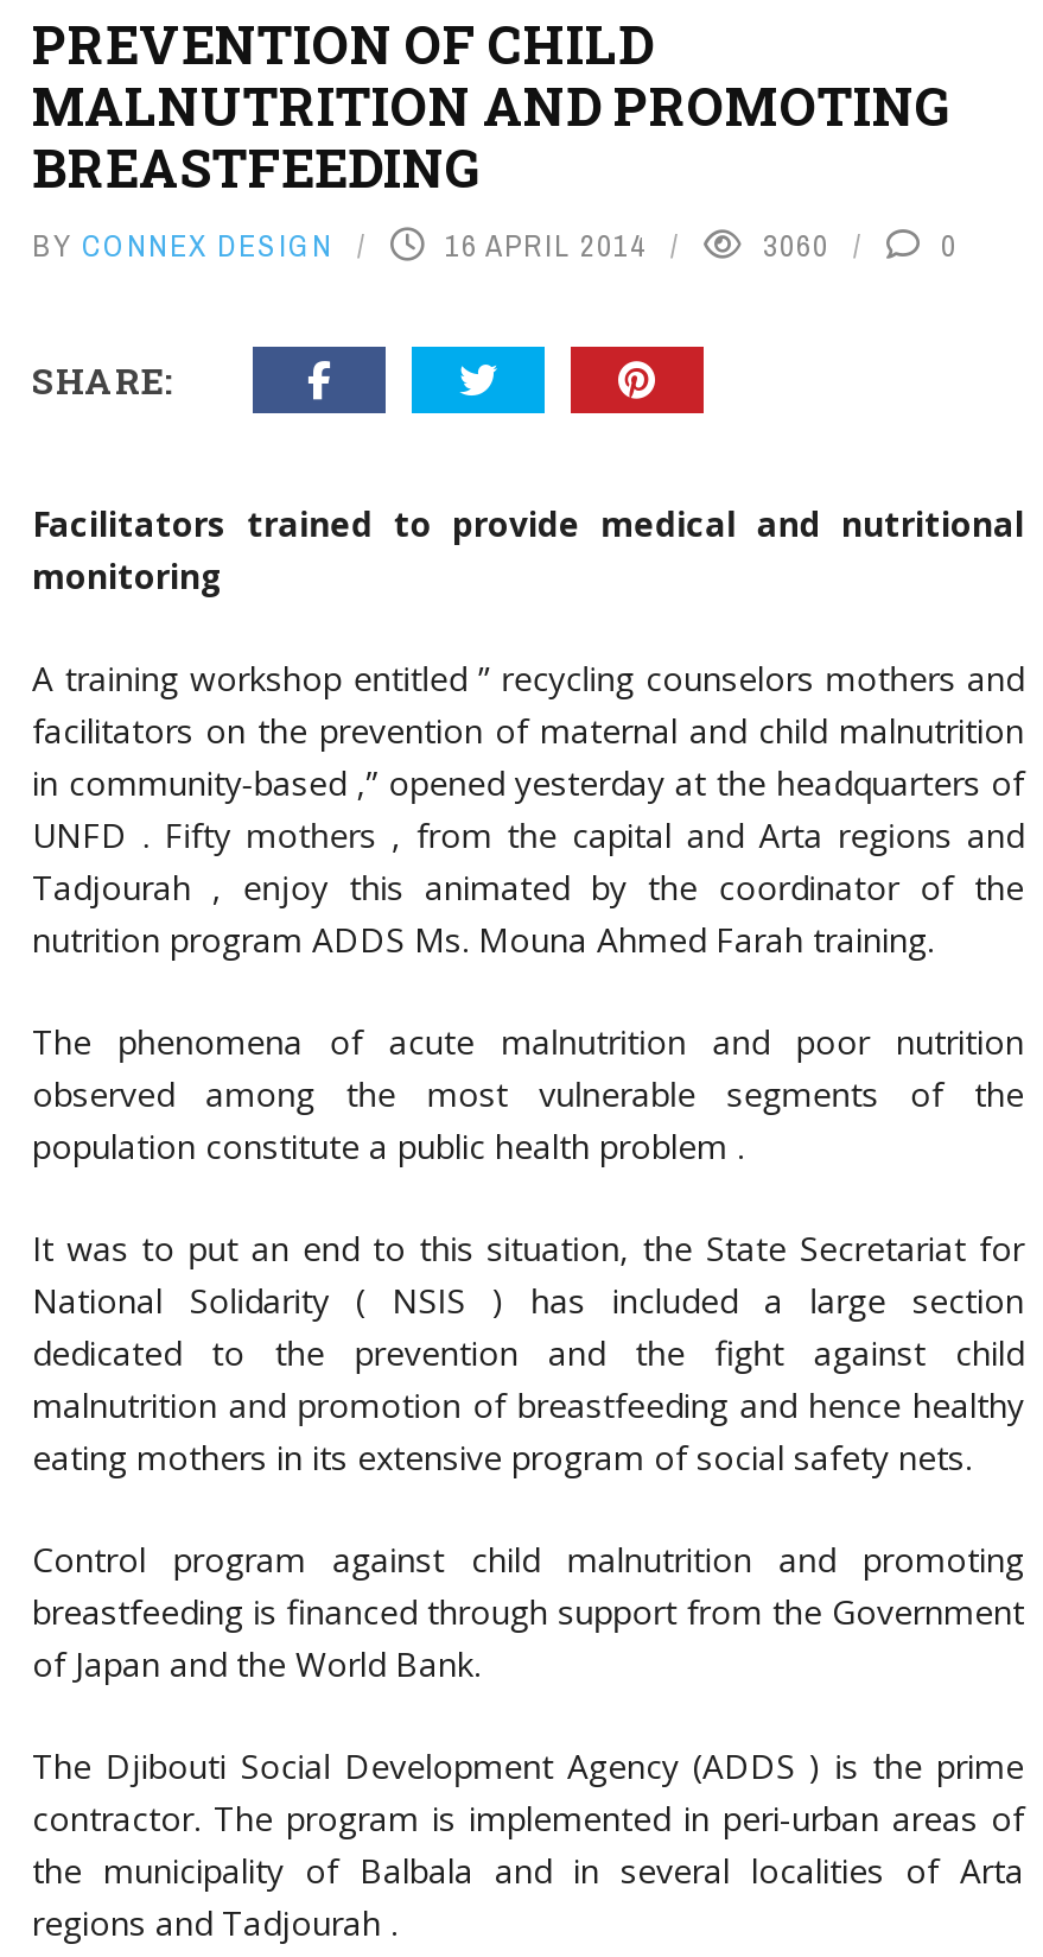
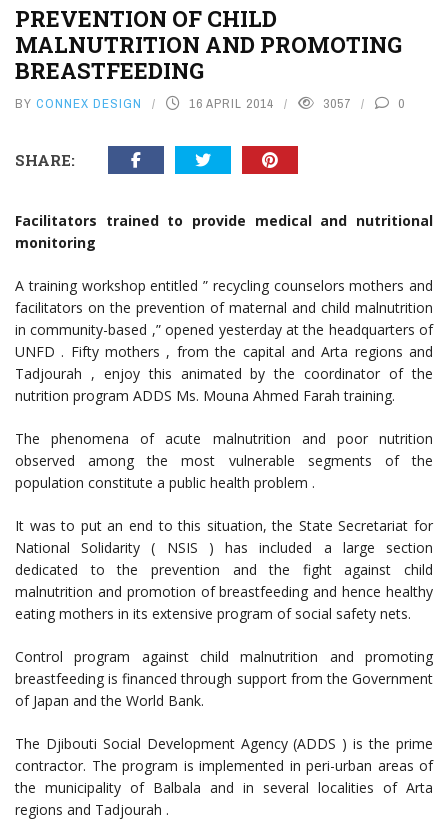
[763,227,829,267] 3060 -> [323,95,351,112] 3057

